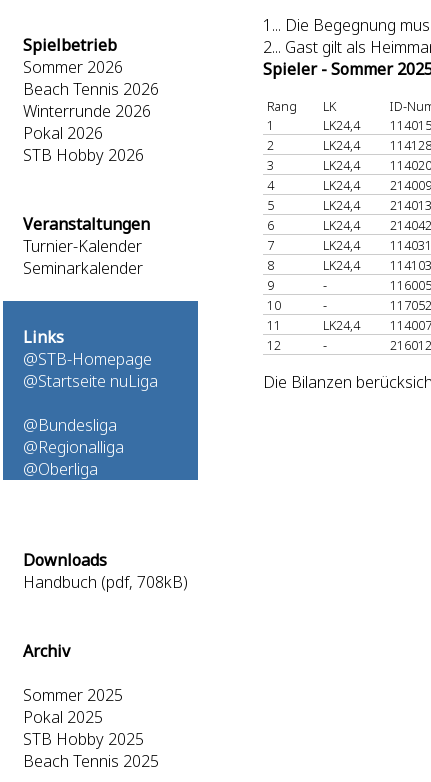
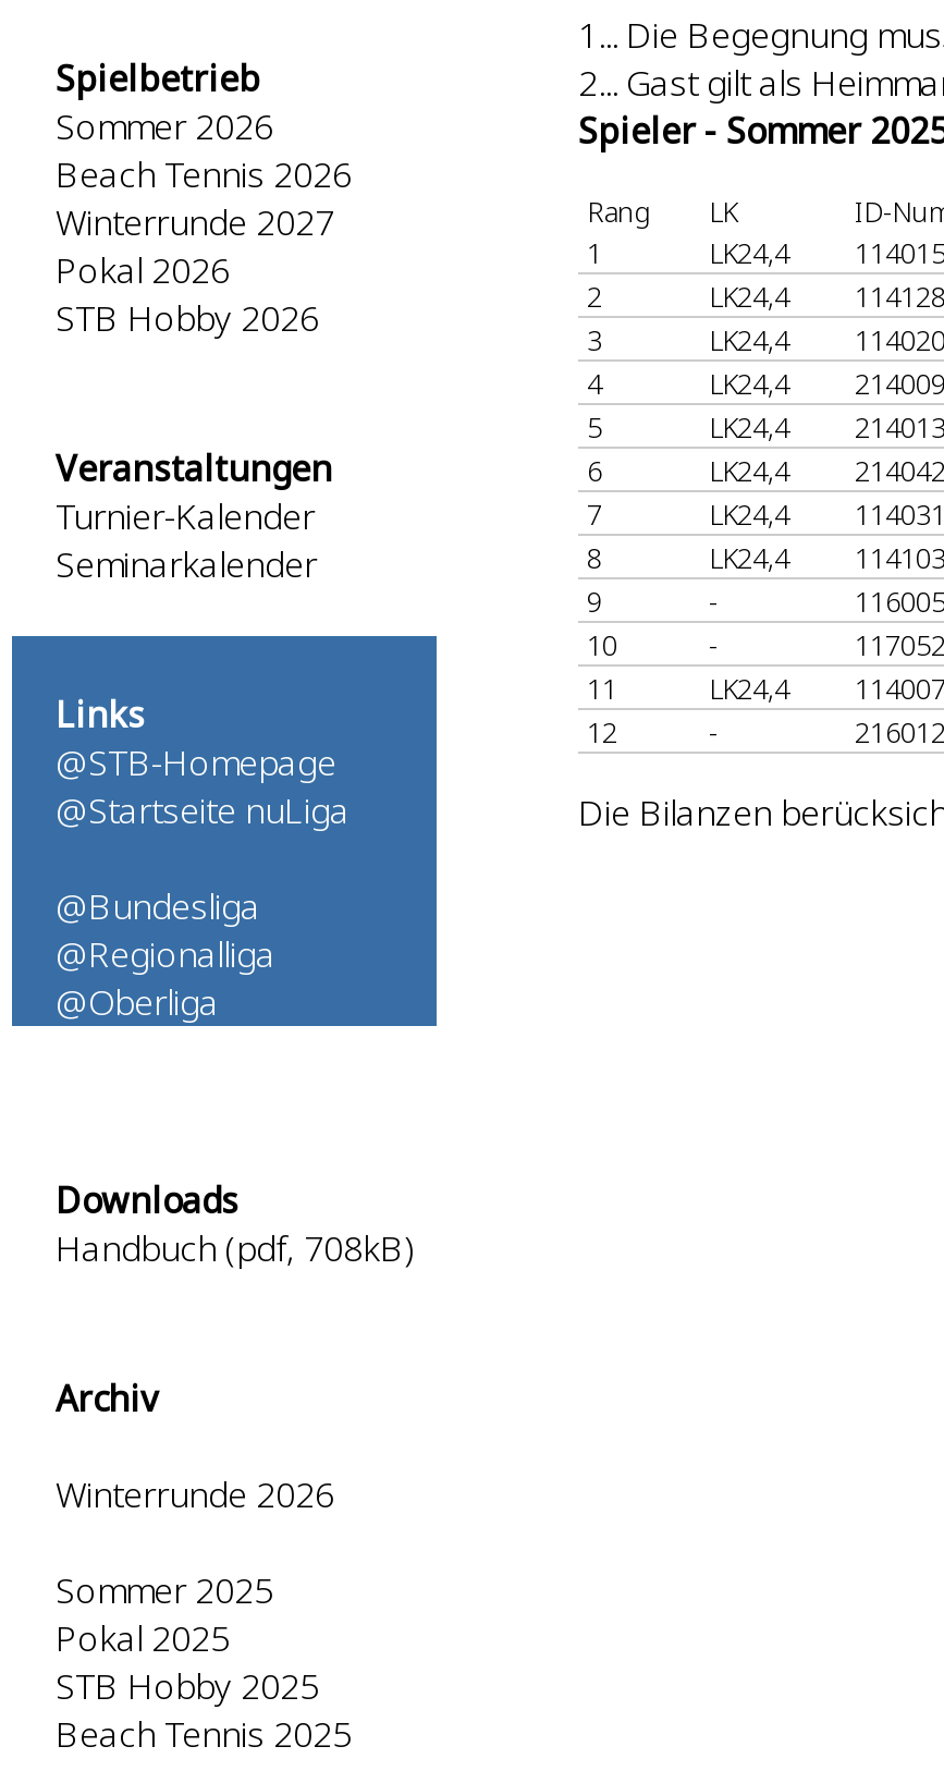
[23,100,151,122] Winterrunde 2026 -> [56,198,334,246] Winterrunde 2027
none -> [56,1470,334,1518] Winterrunde 2026

